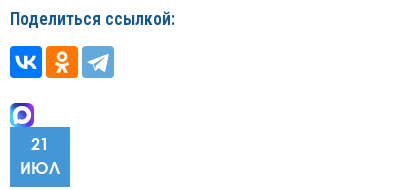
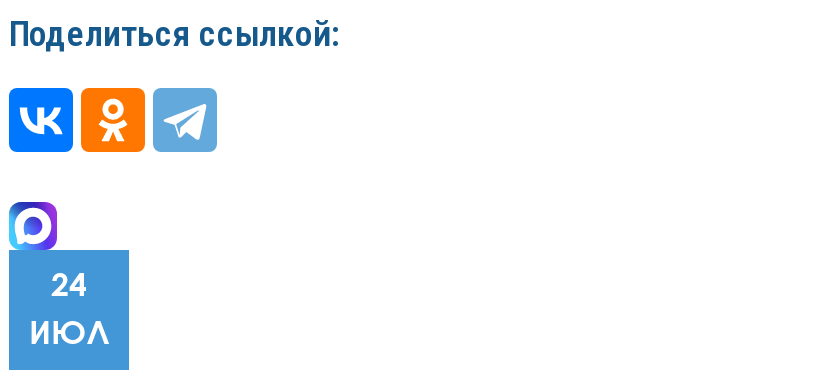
[31,134,49,154] 21 -> [51,264,87,304] 24

